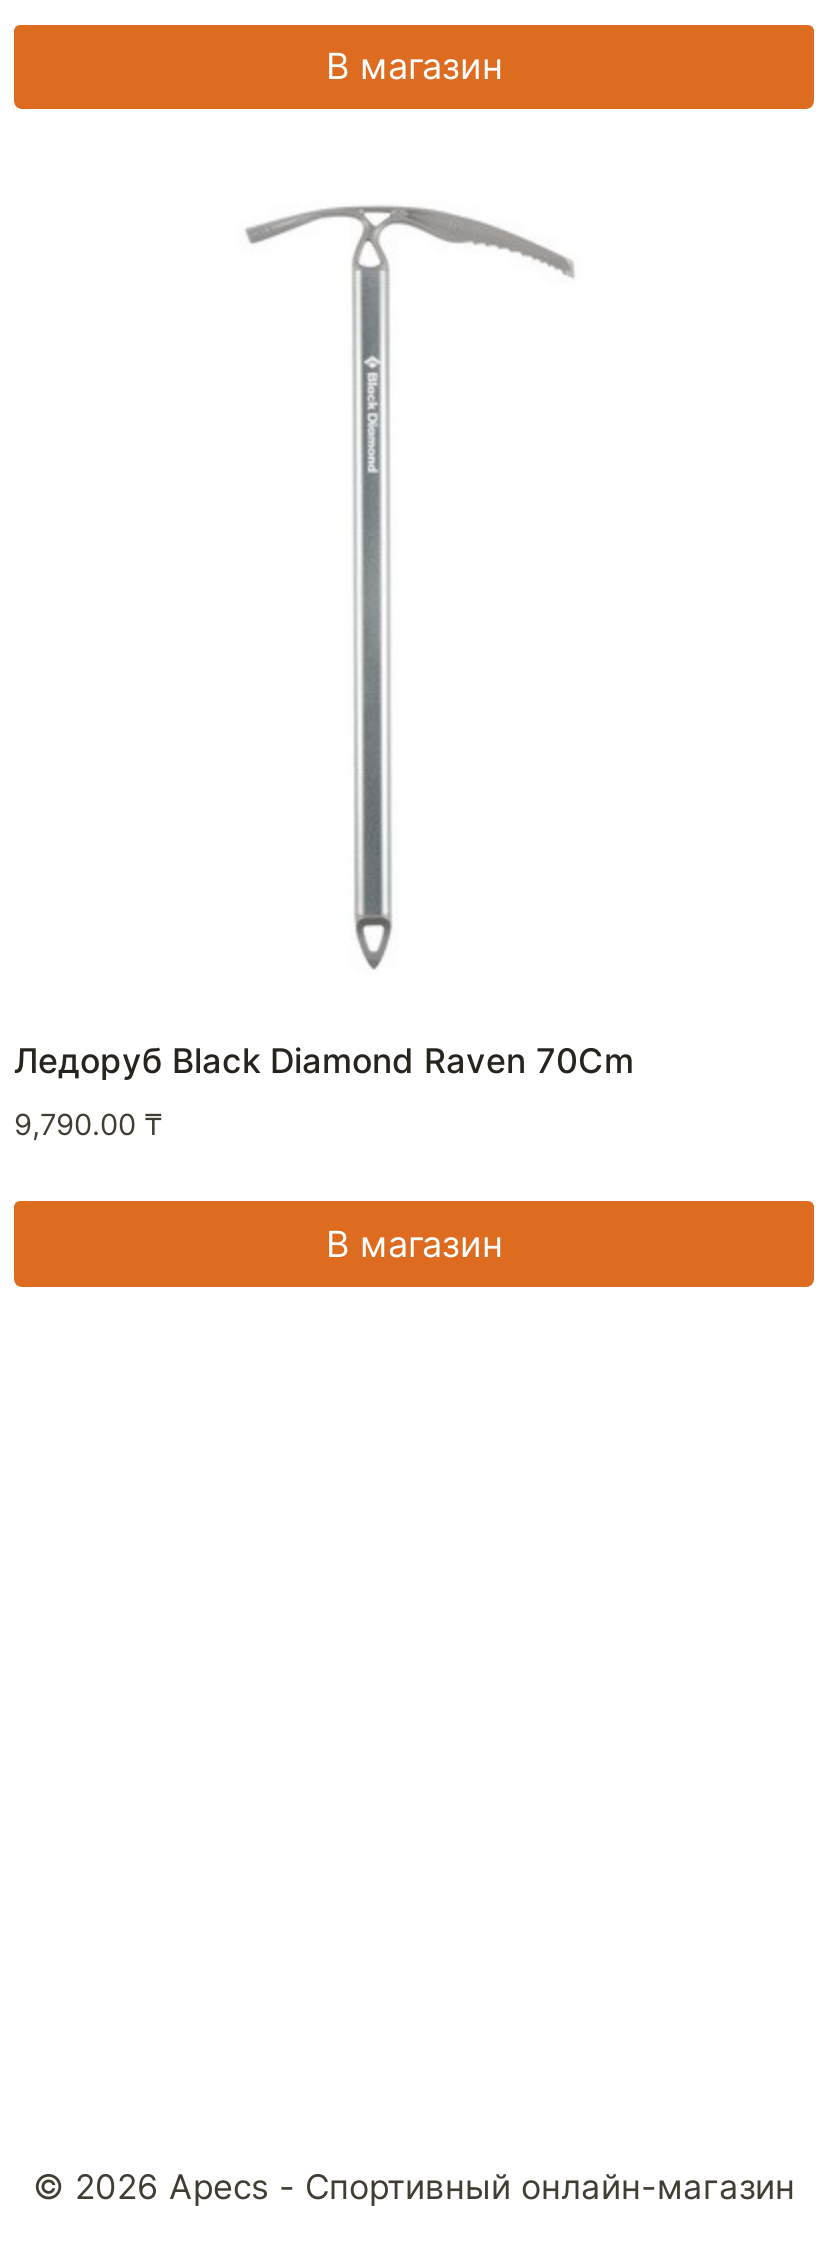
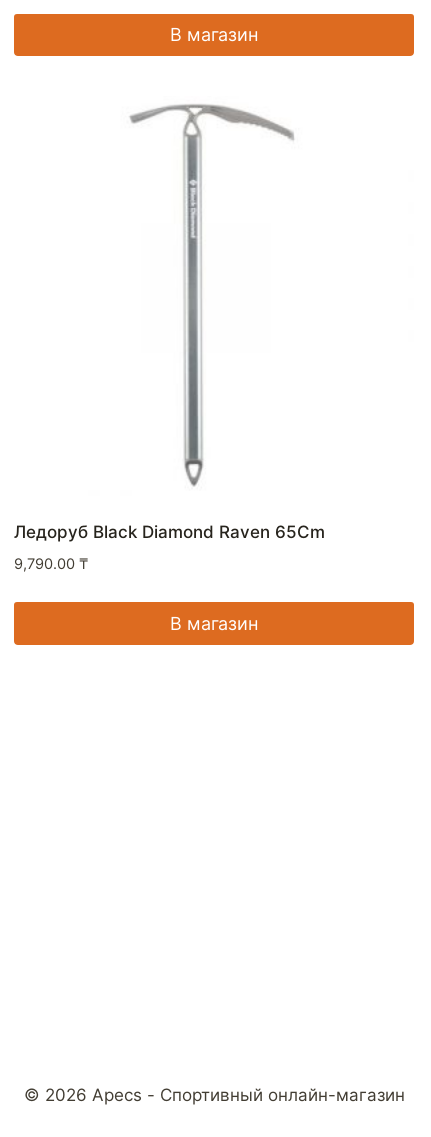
[14,1041,634,1081] Ледоруб Black Diamond Raven 70Cm -> [14,522,325,542] Ледоруб Black Diamond Raven 65Cm

